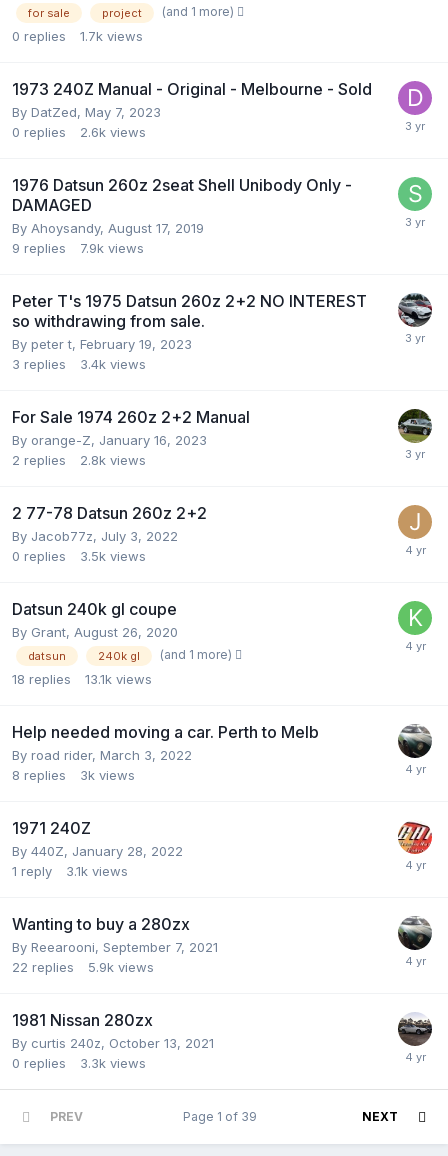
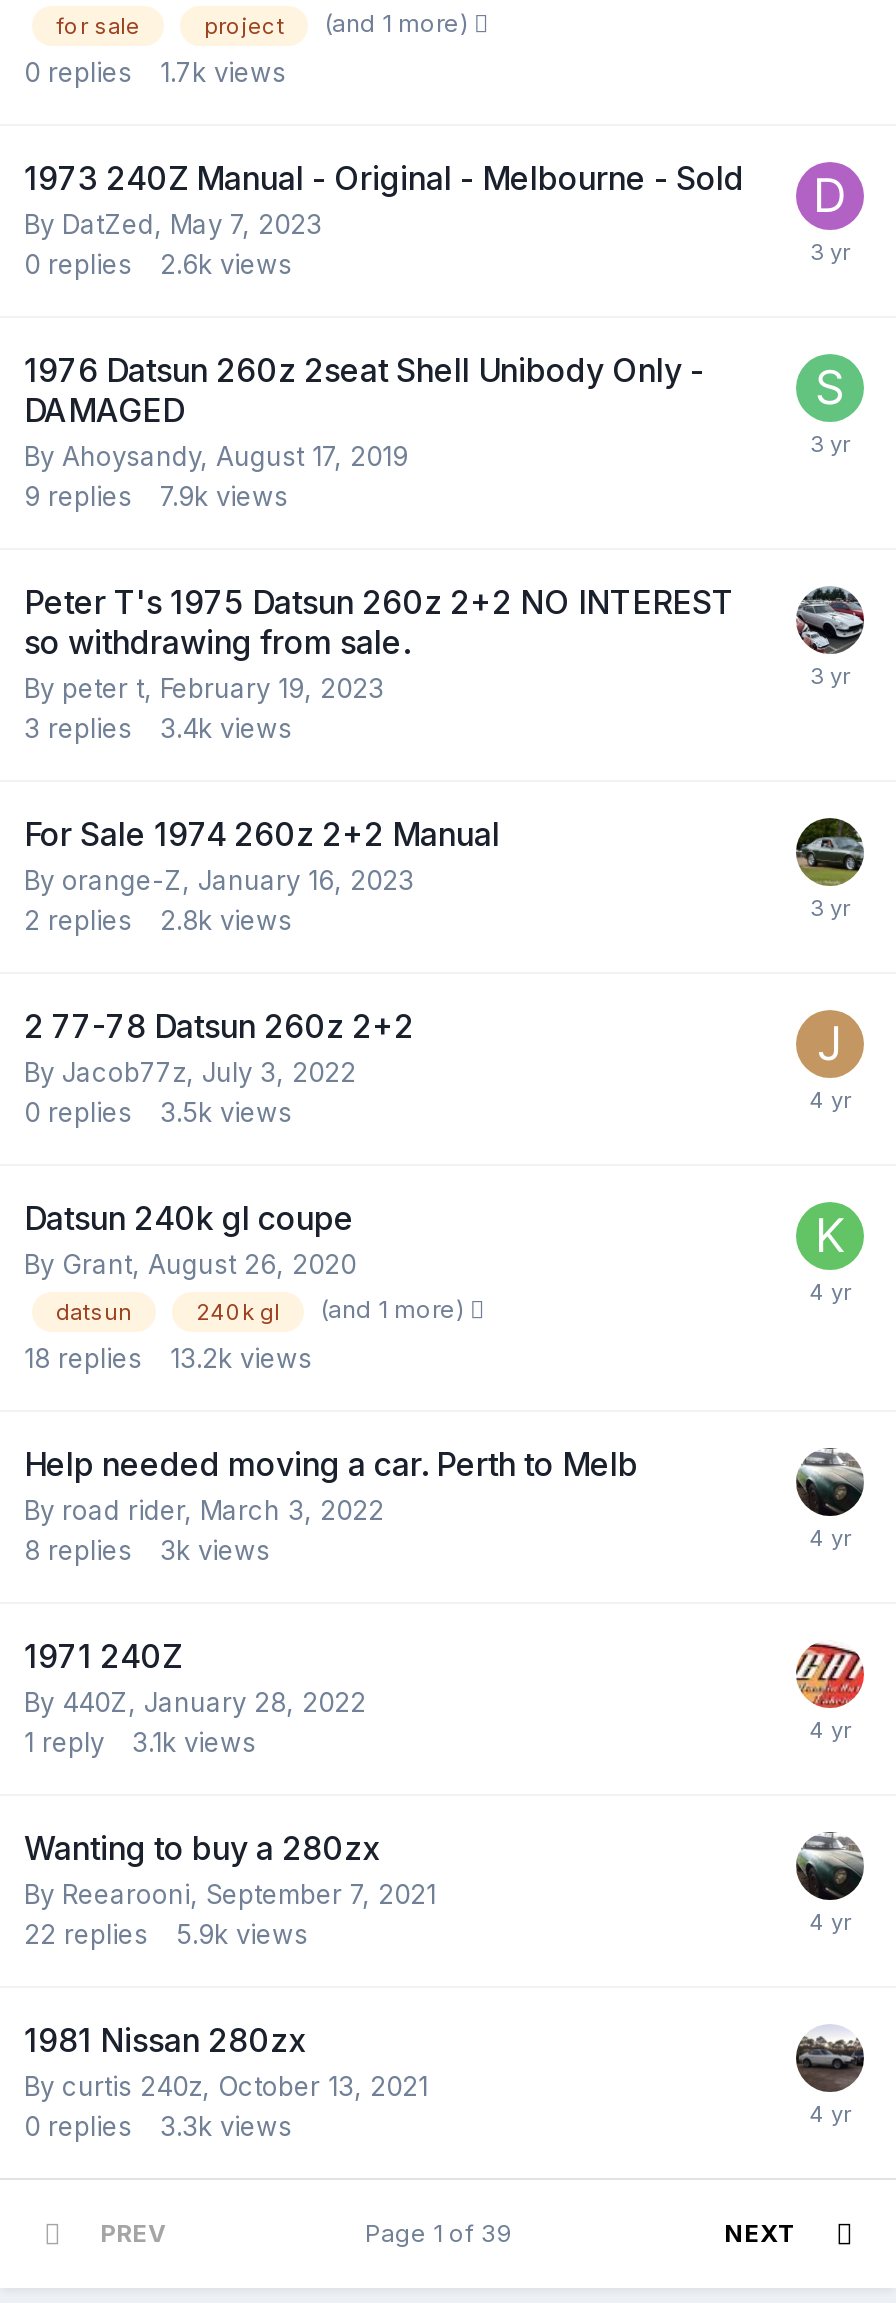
[12,671,152,687] 18 replies 13.1k views -> [24,1343,312,1375] 18 replies 13.2k views

